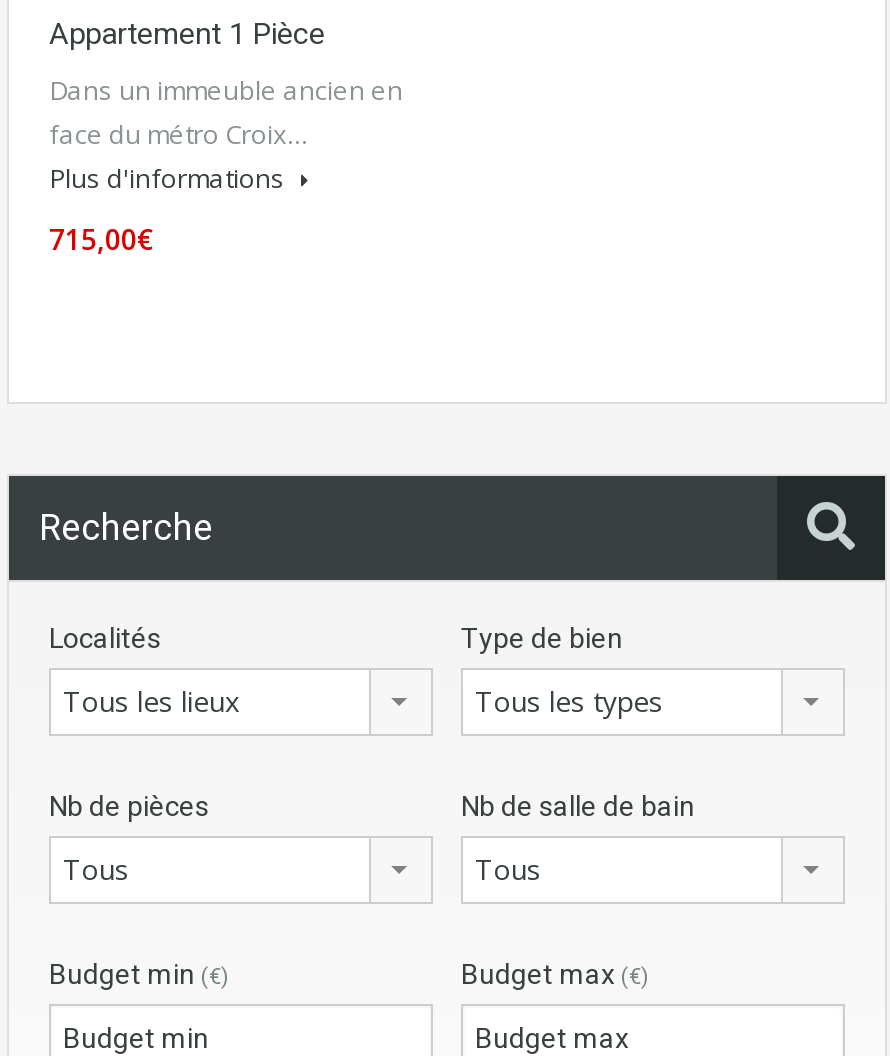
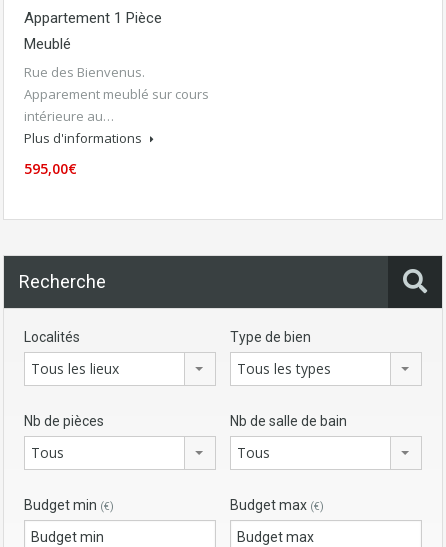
[49,71,403,151] Dans un immeuble ancien en | face du métro Croix… -> [24,35,209,125] Meublé | Rue des Bienvenus. | Apparement meublé sur cours | intérieure au…
moved [49,159,291,195] -> [24,129,145,147]: Plus d'informations
[49,219,155,257] 715,00€ -> [24,159,77,178] 595,00€

